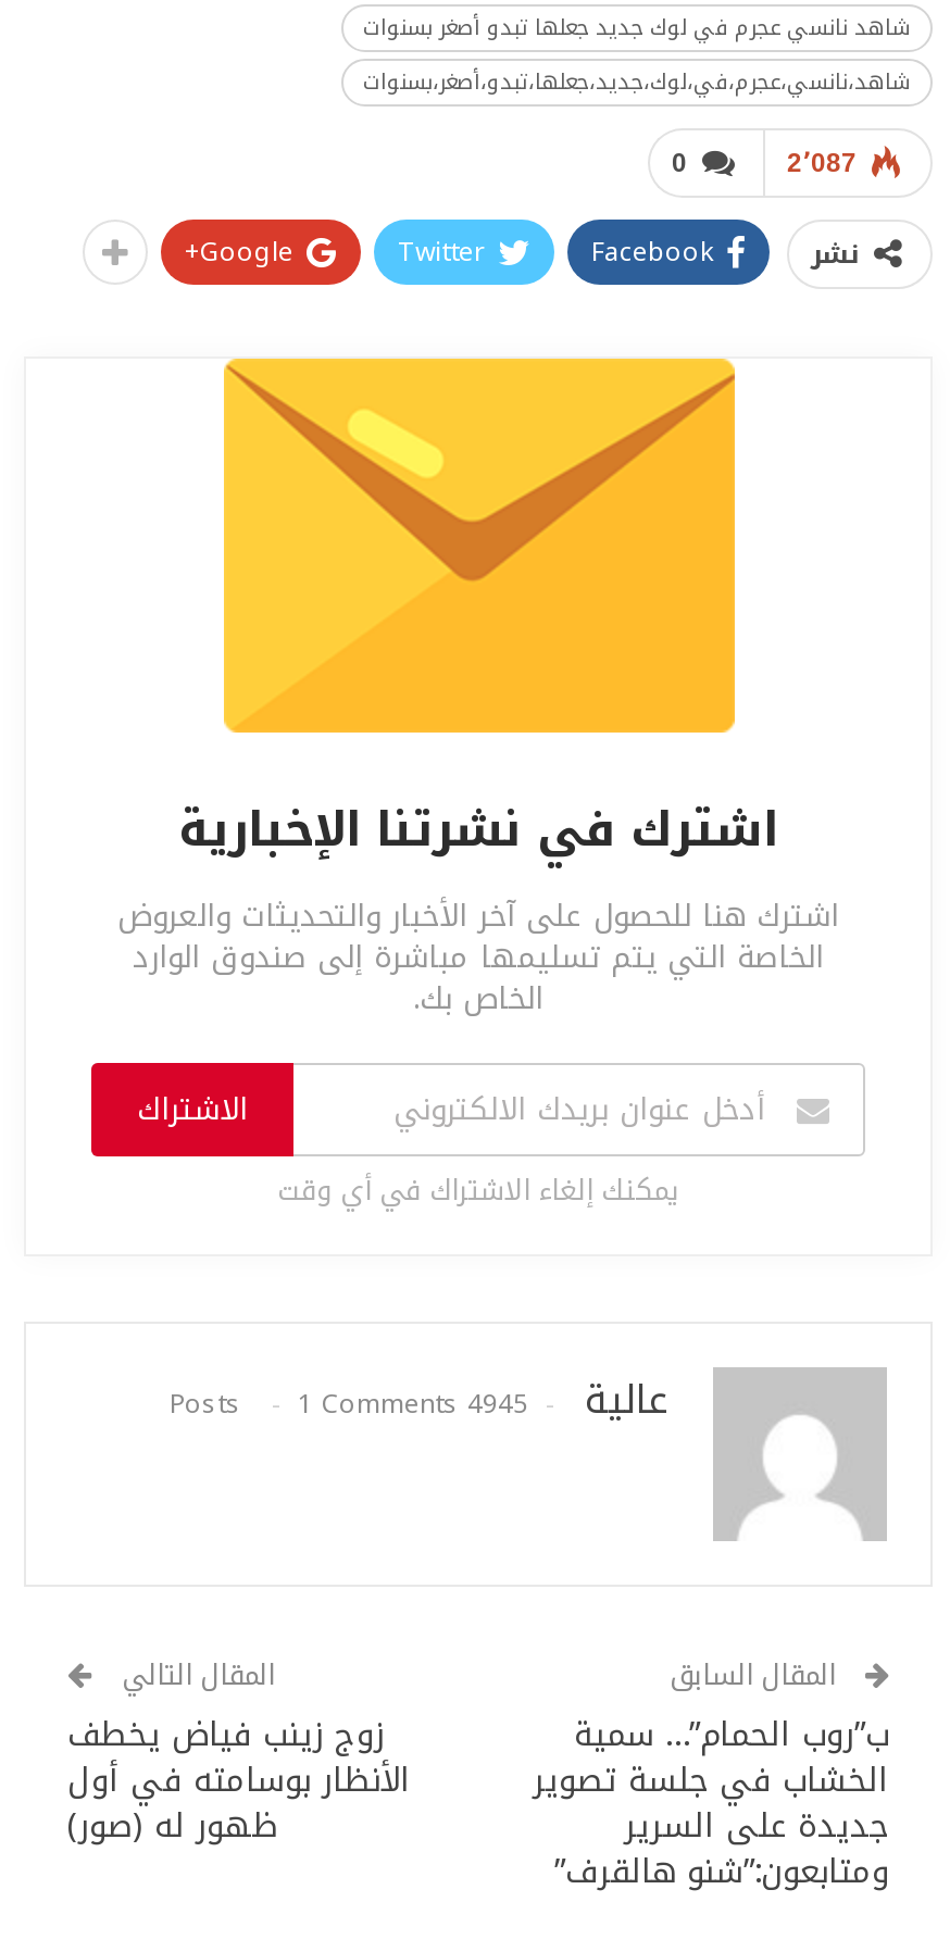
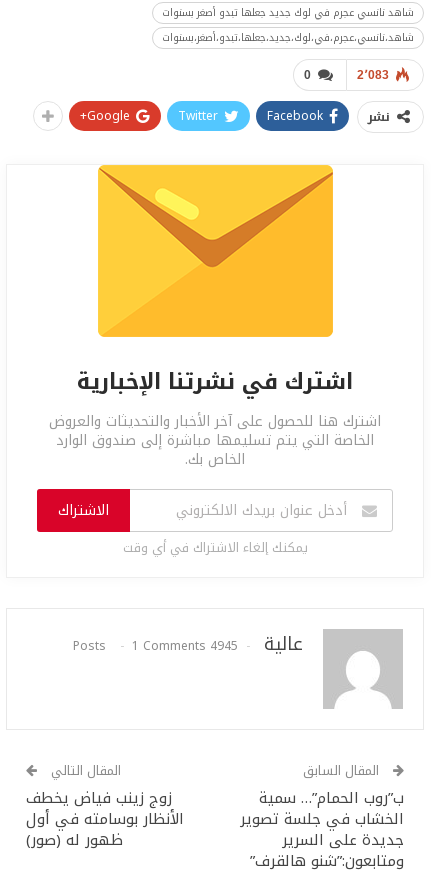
[787,149,857,179] 2٬087 -> [357,68,389,82] 2٬083

